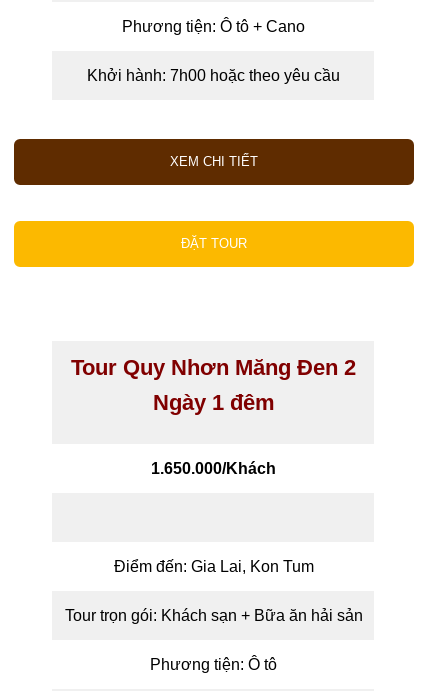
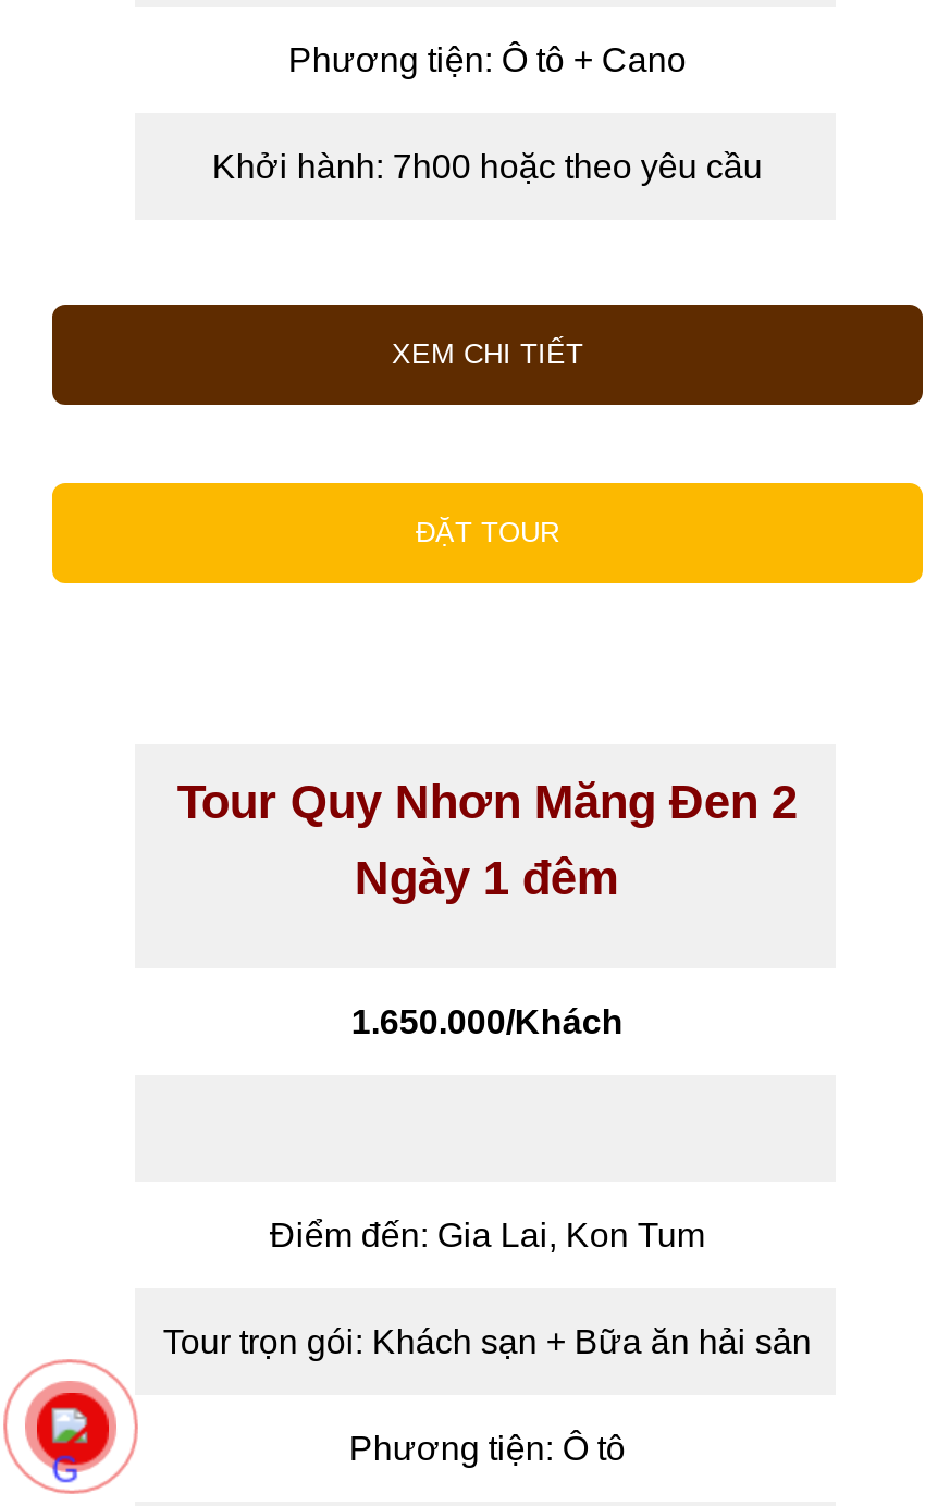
none -> [7,1358,139,1495] [image]

